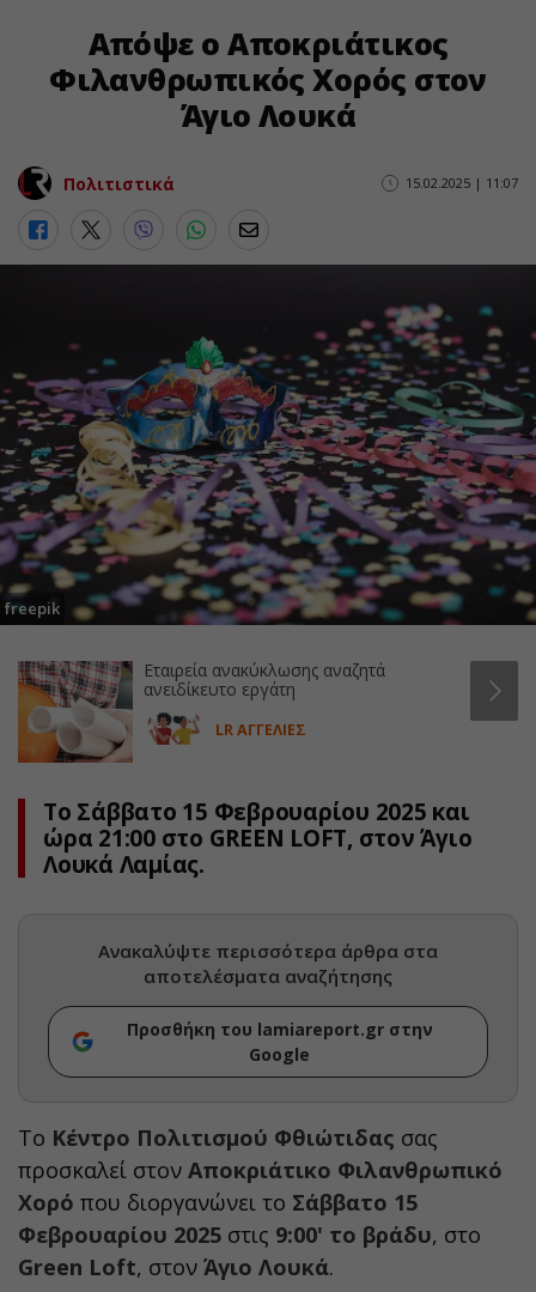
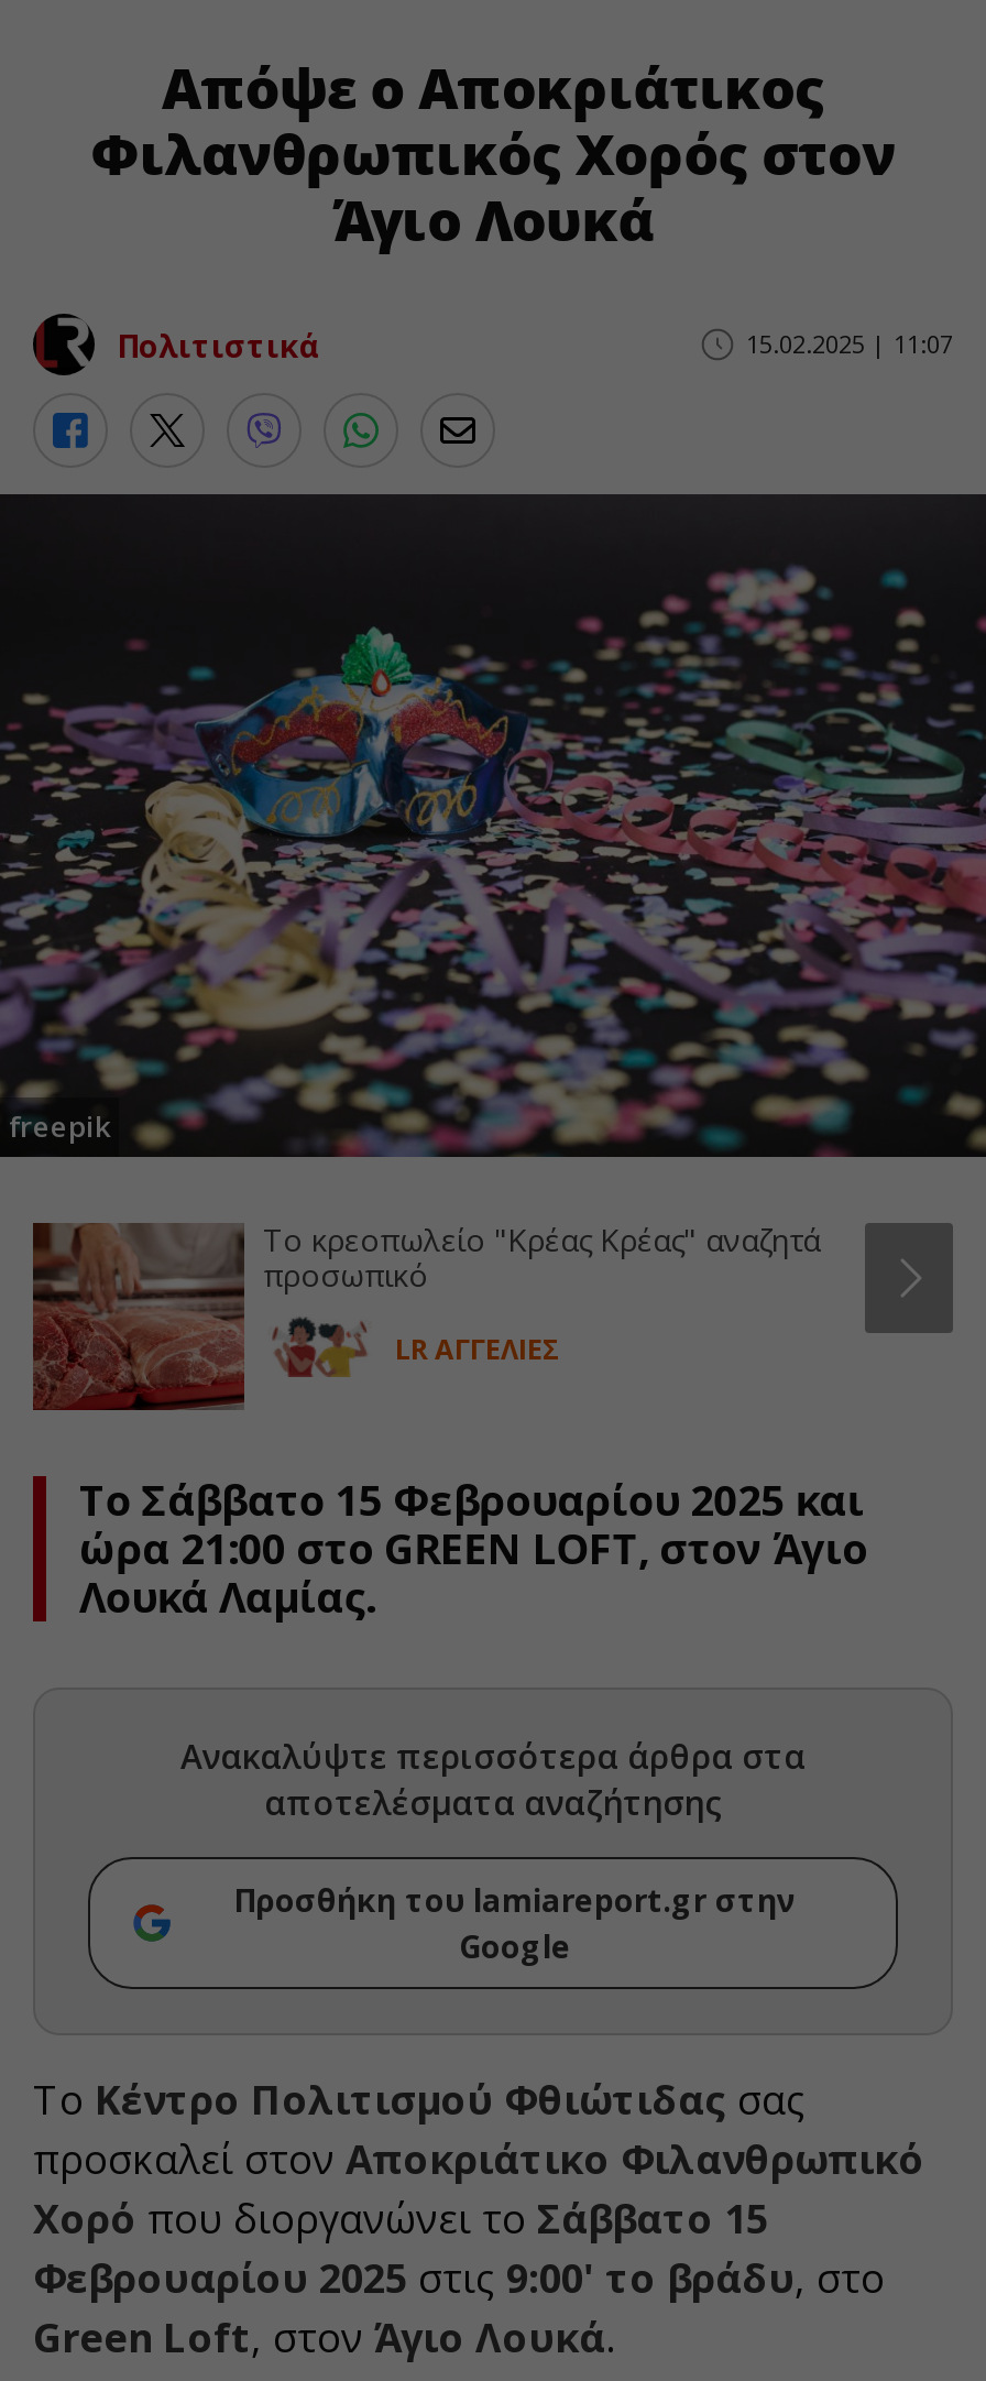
[17,659,385,764] [image] | Εταιρεία ανακύκλωσης αναζητά | ανειδίκευτο εργάτη -> [31,1219,820,1412] [image] | Το κρεοπωλείο "Κρέας Κρέας" αναζητά | προσωπικό

